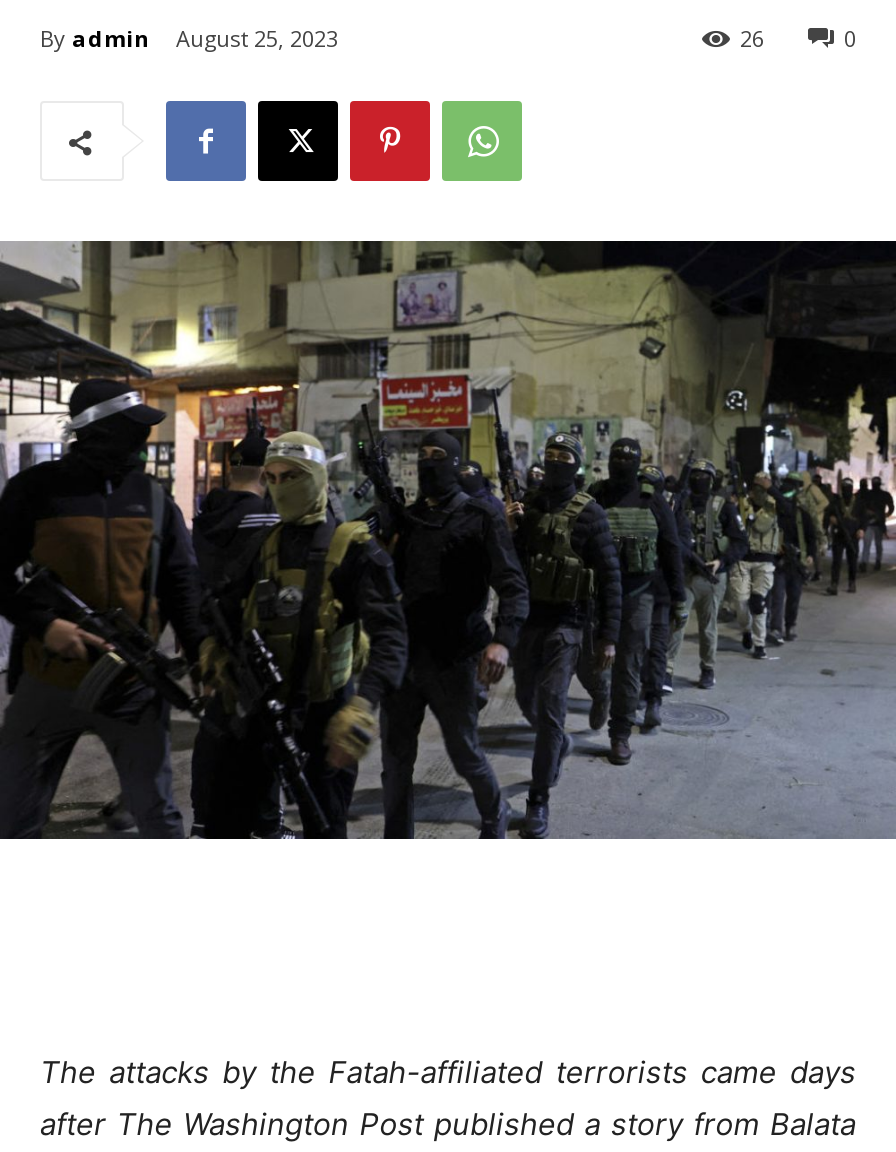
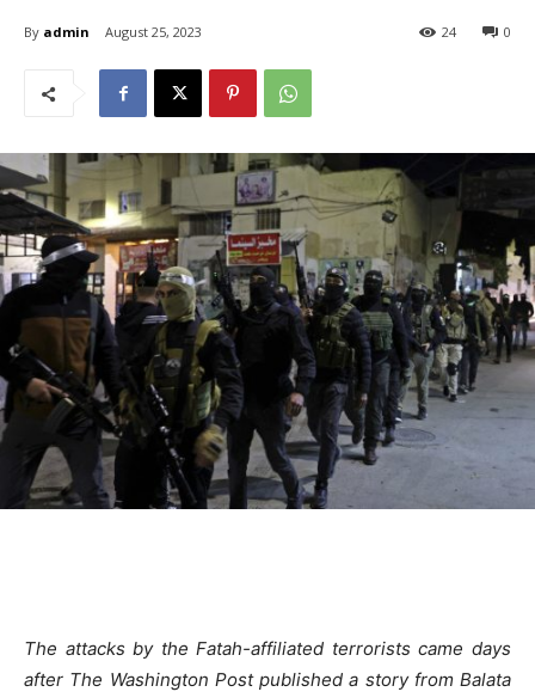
[740,23,764,53] 26 -> [442,23,456,41] 24

